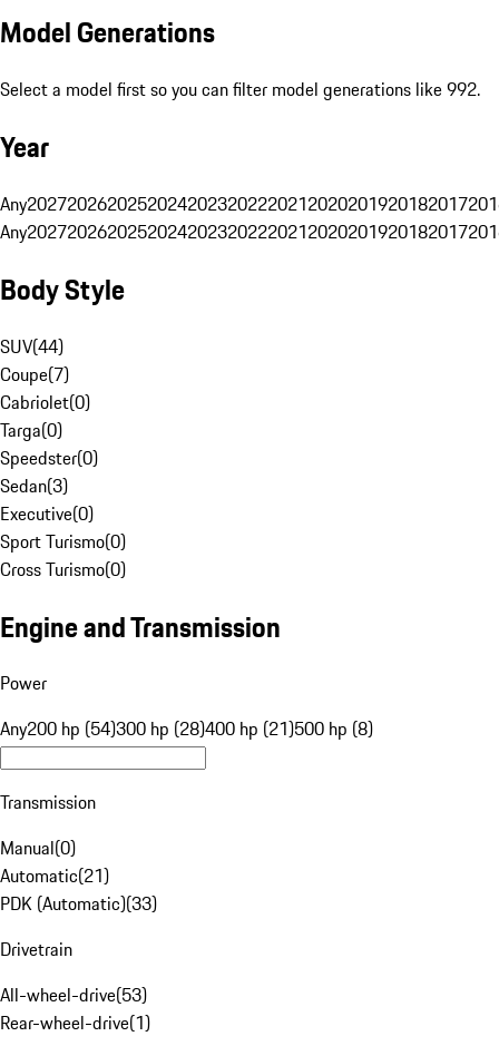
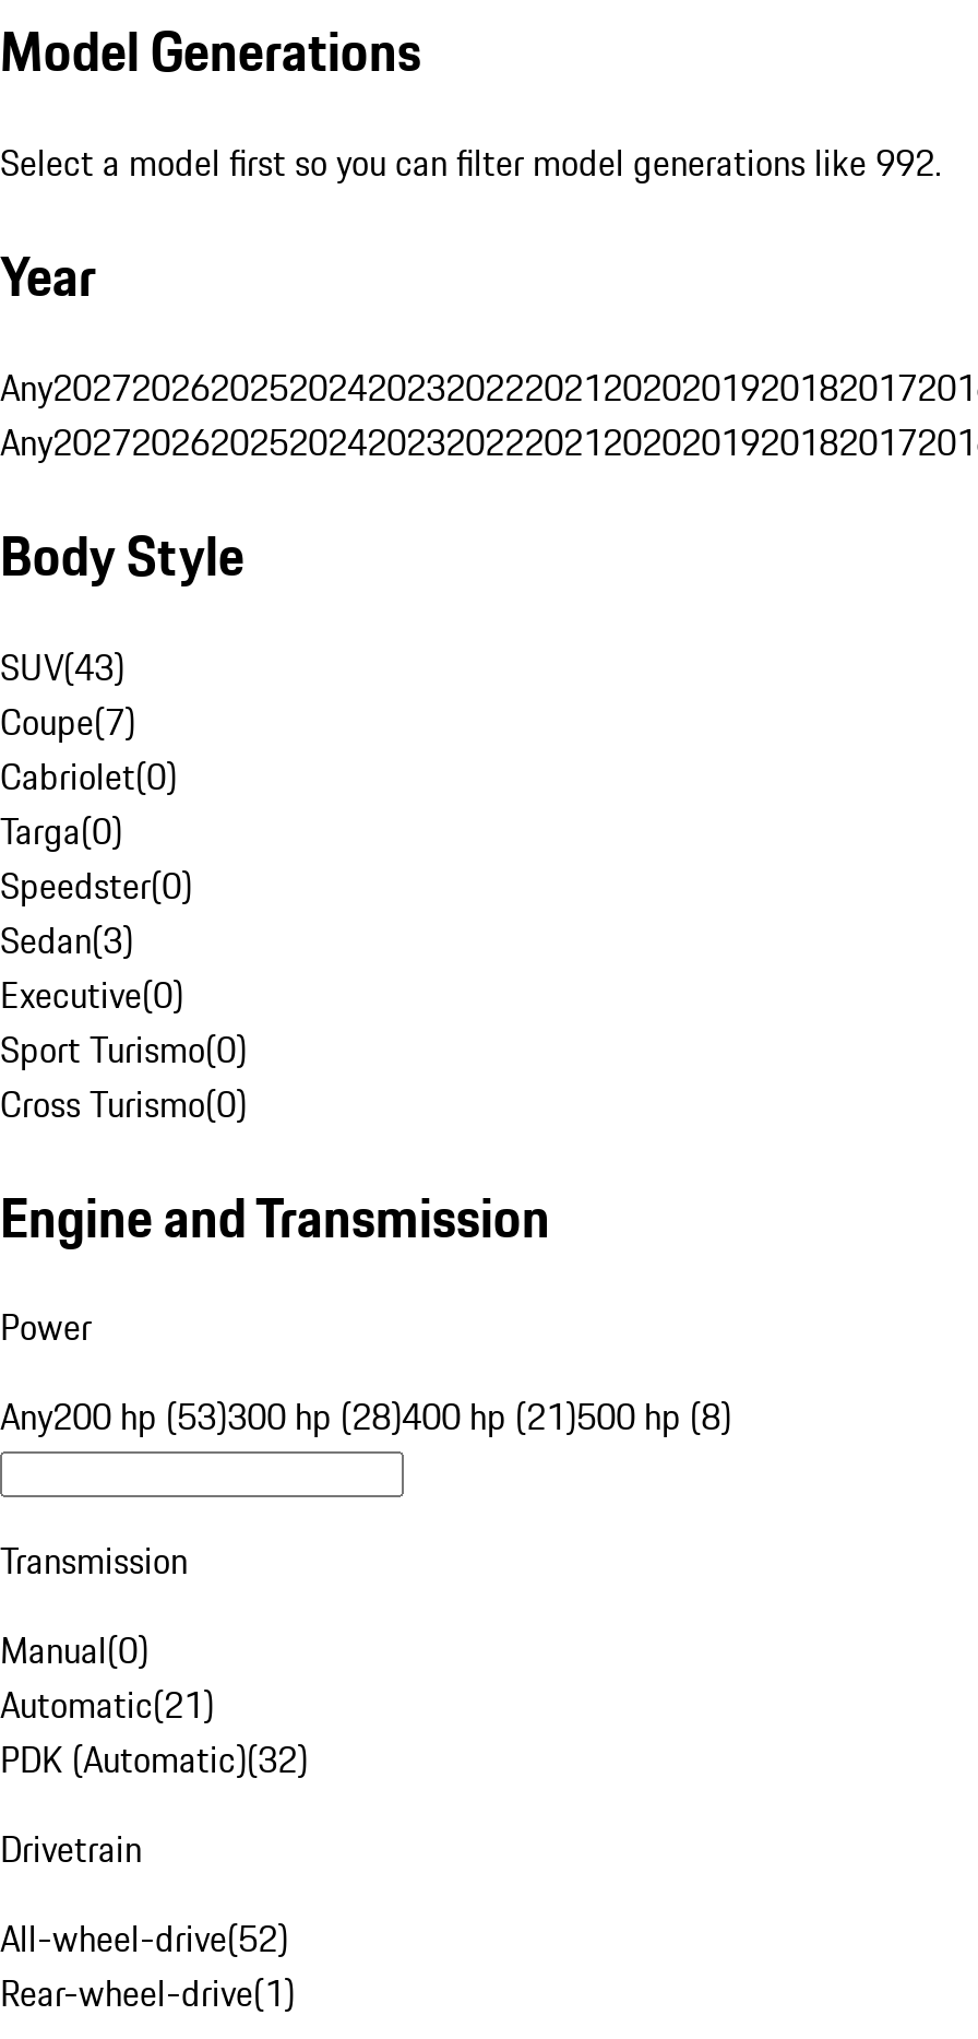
[0,333,63,359] SUV(44) -> [0,640,124,693] SUV(43)
[0,716,373,742] Any200 hp (54)300 hp (28)400 hp (21)500 hp (8) -> [0,1391,731,1444] Any200 hp (53)300 hp (28)400 hp (21)500 hp (8)
[0,890,157,917] PDK (Automatic)(33) -> [0,1734,308,1787] PDK (Automatic)(32)
[0,982,147,1009] All-wheel-drive(53) -> [0,1913,288,1966] All-wheel-drive(52)

